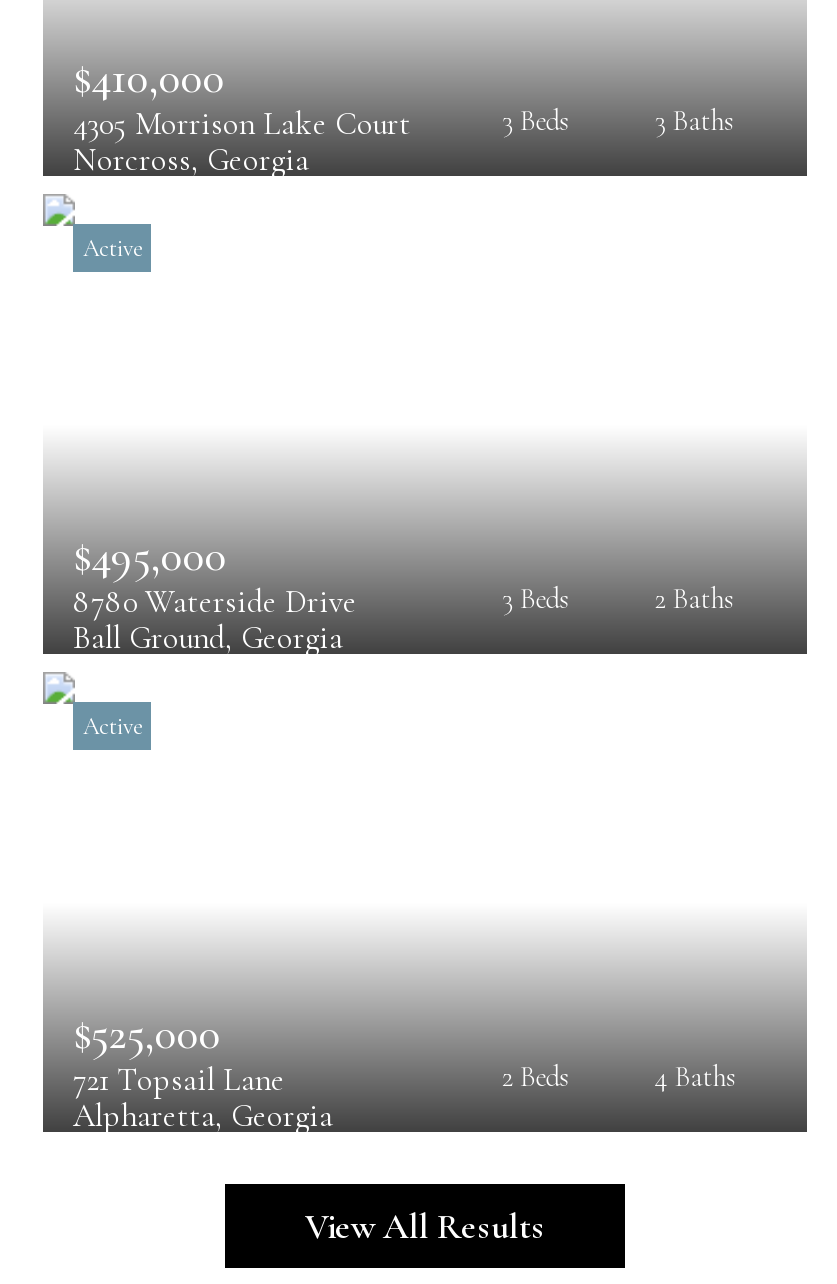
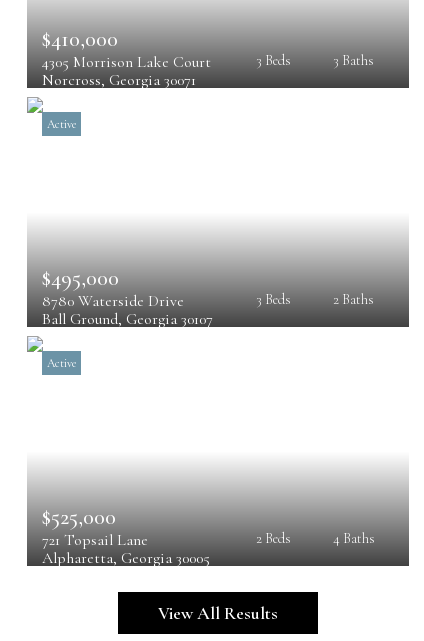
[73,140,309,180] Norcross, Georgia -> [42,70,196,90] Norcross, Georgia 30071
[73,618,343,658] Ball Ground, Georgia -> [42,309,213,329] Ball Ground, Georgia 30107
[73,1096,333,1136] Alpharetta, Georgia -> [42,548,210,568] Alpharetta, Georgia 30005

